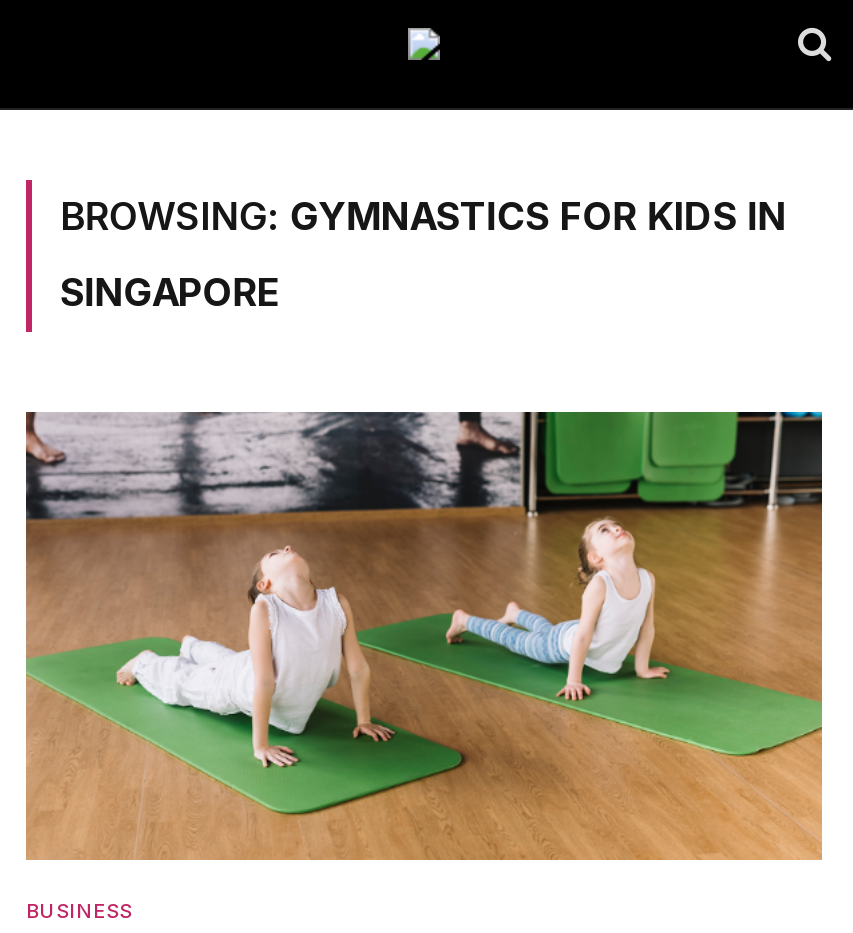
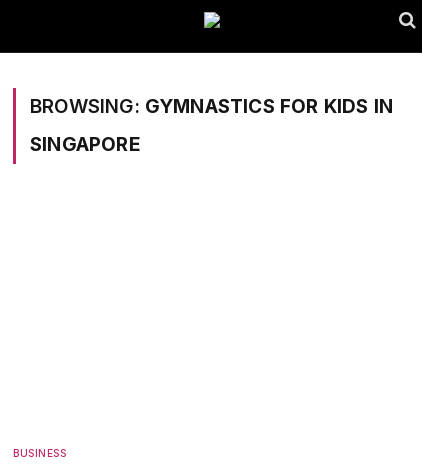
[24,410,824,862] [image] -> none

